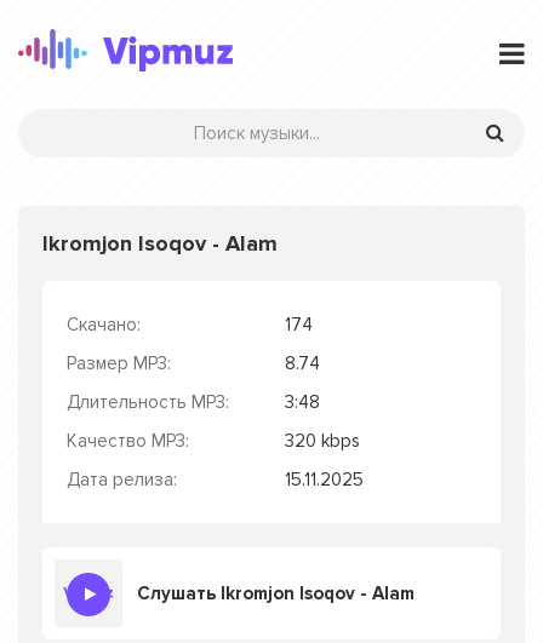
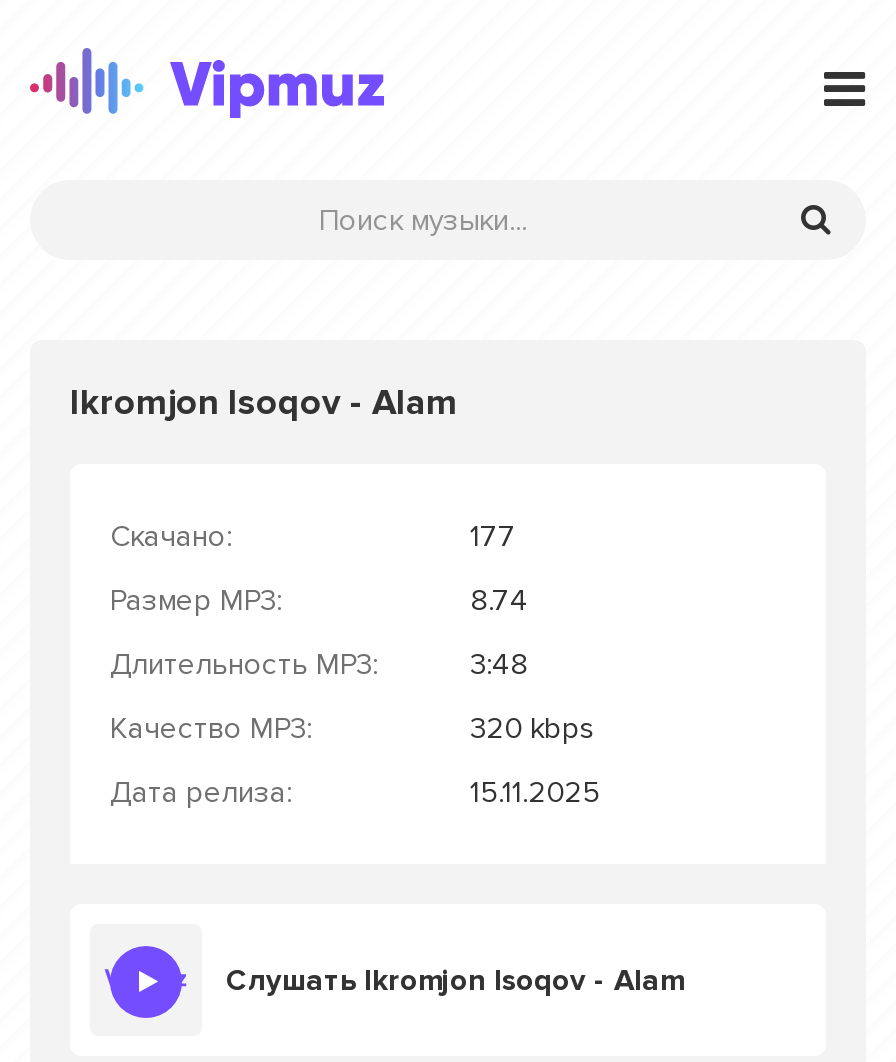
[285,314,313,335] 174 -> [470,518,516,554] 177

